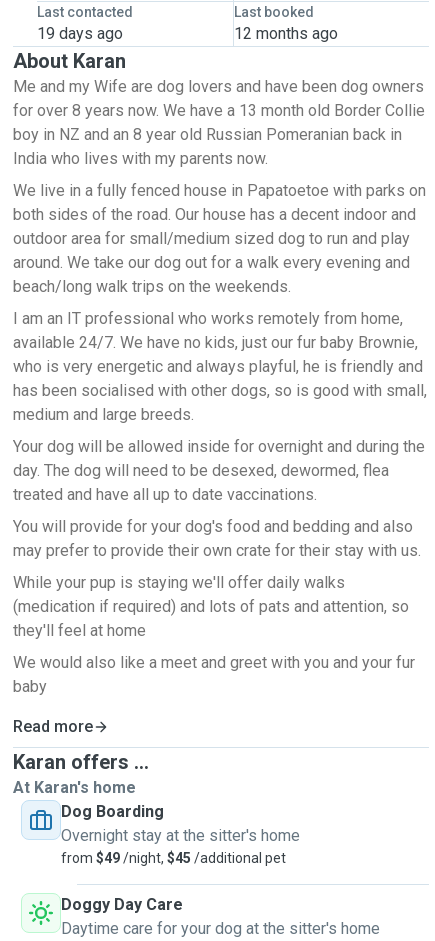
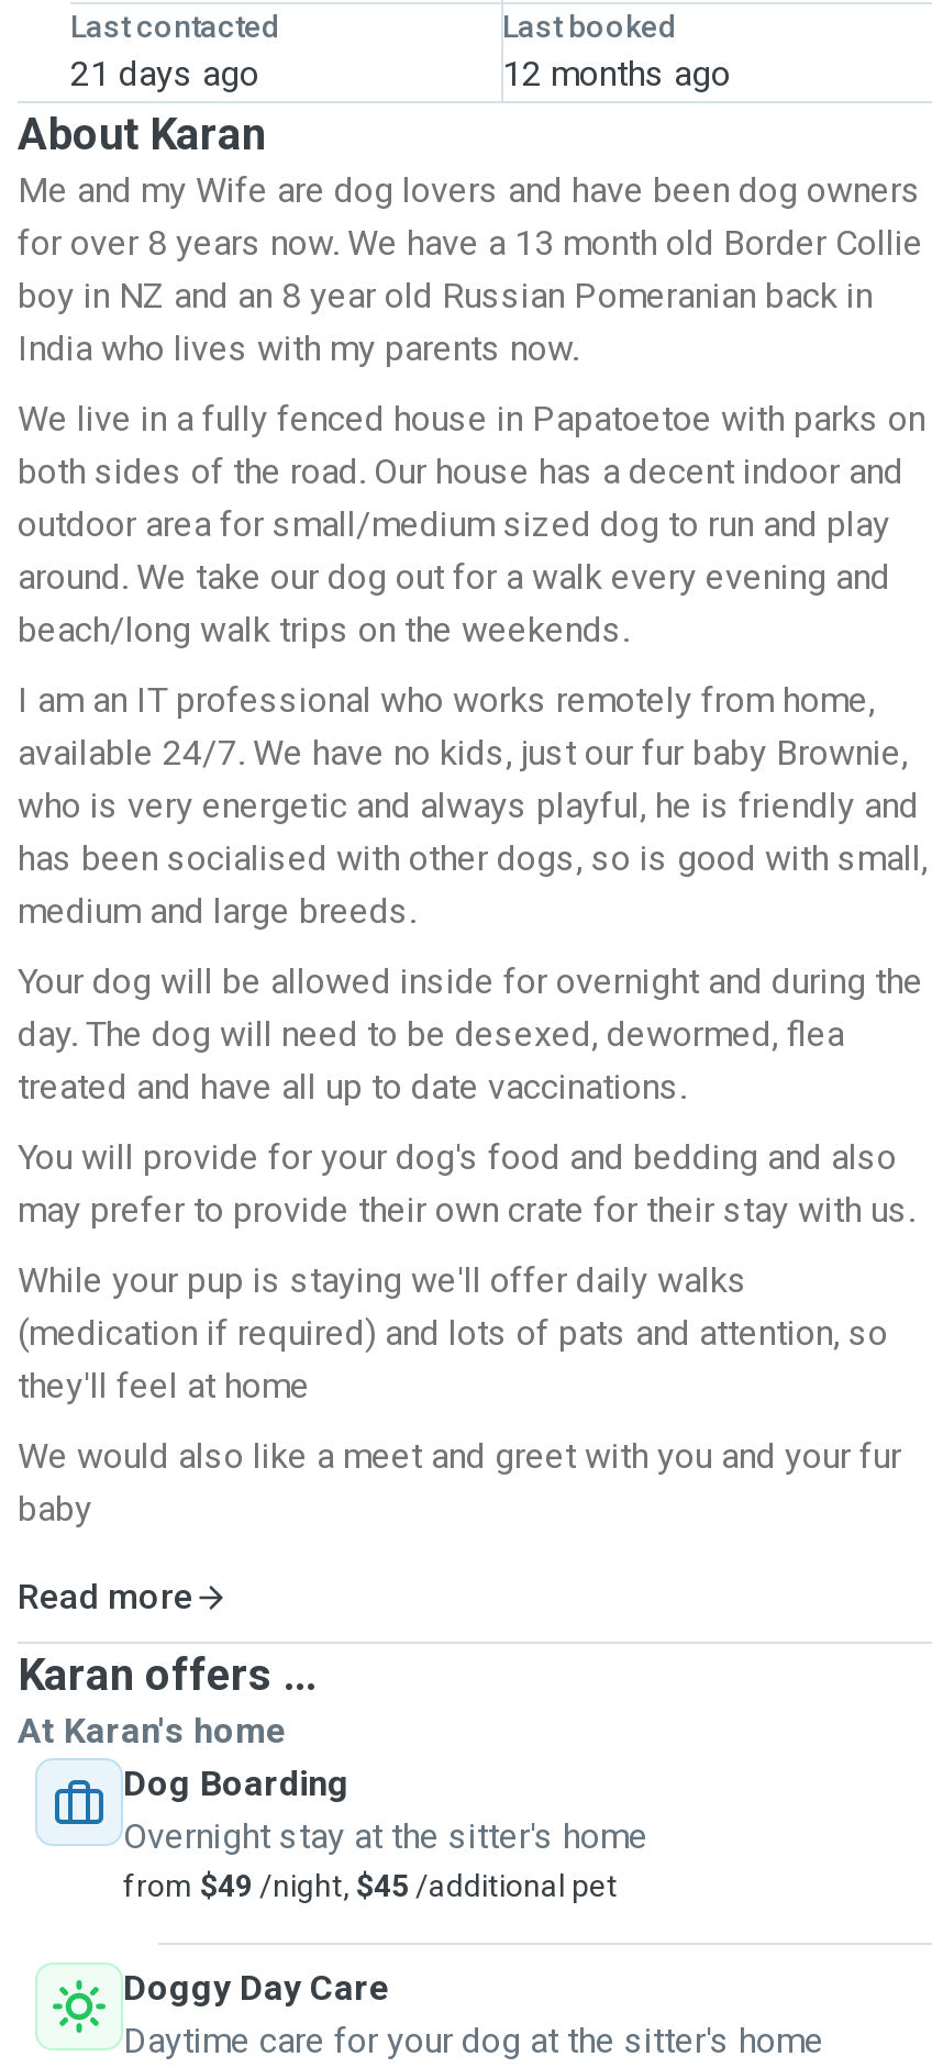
[37,24,123,43] 19 days ago -> [70,53,259,94] 21 days ago

